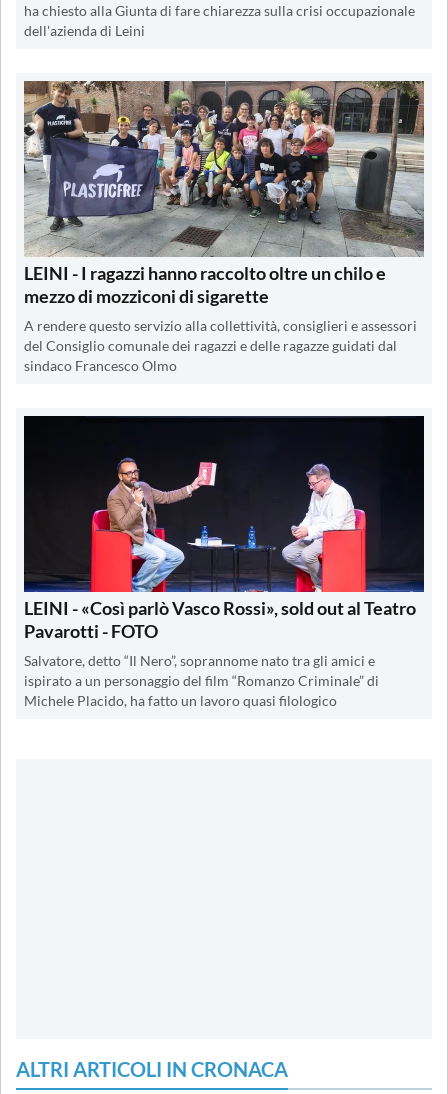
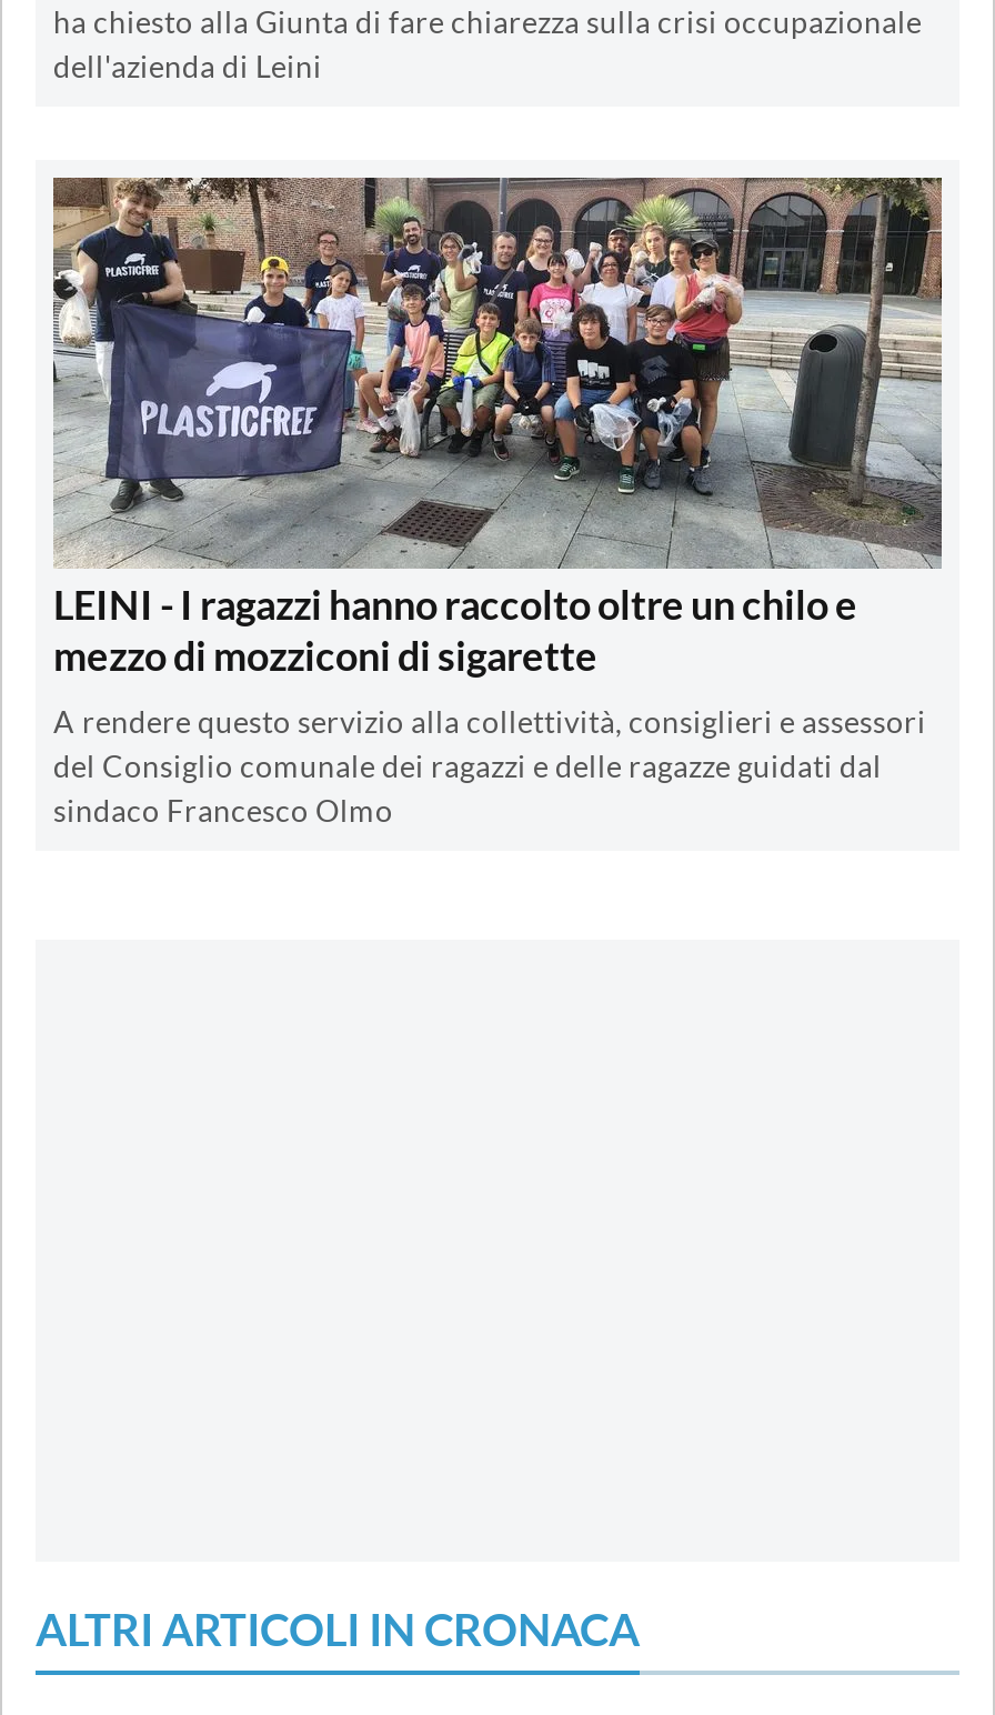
[23,415,425,709] [image] | LEINI - «Così parlò Vasco Rossi», sold out al Teatro | Pavarotti - FOTO | Salvatore, detto “Il Nero”, soprannome nato tra gli amici e | ispirato a un personaggio del film “Romanzo Criminale” di | Michele Placido, ha fatto un lavoro quasi filologico -> none

